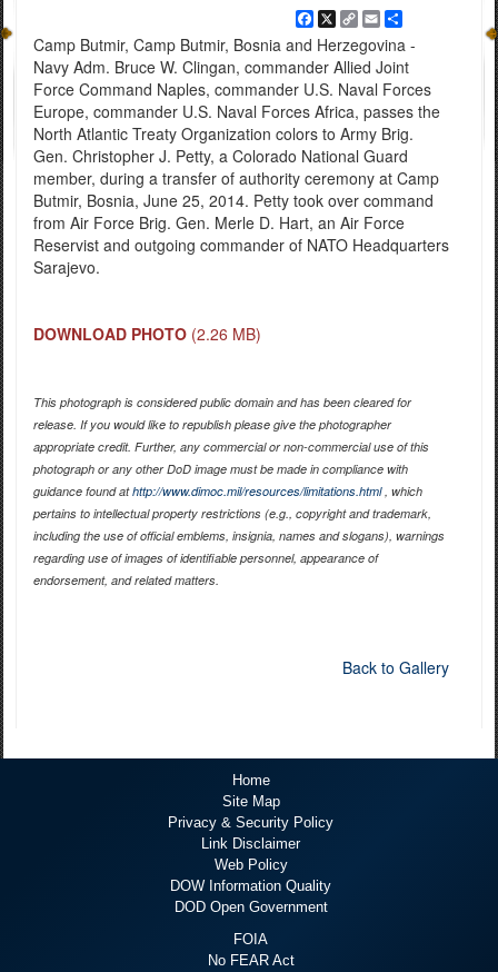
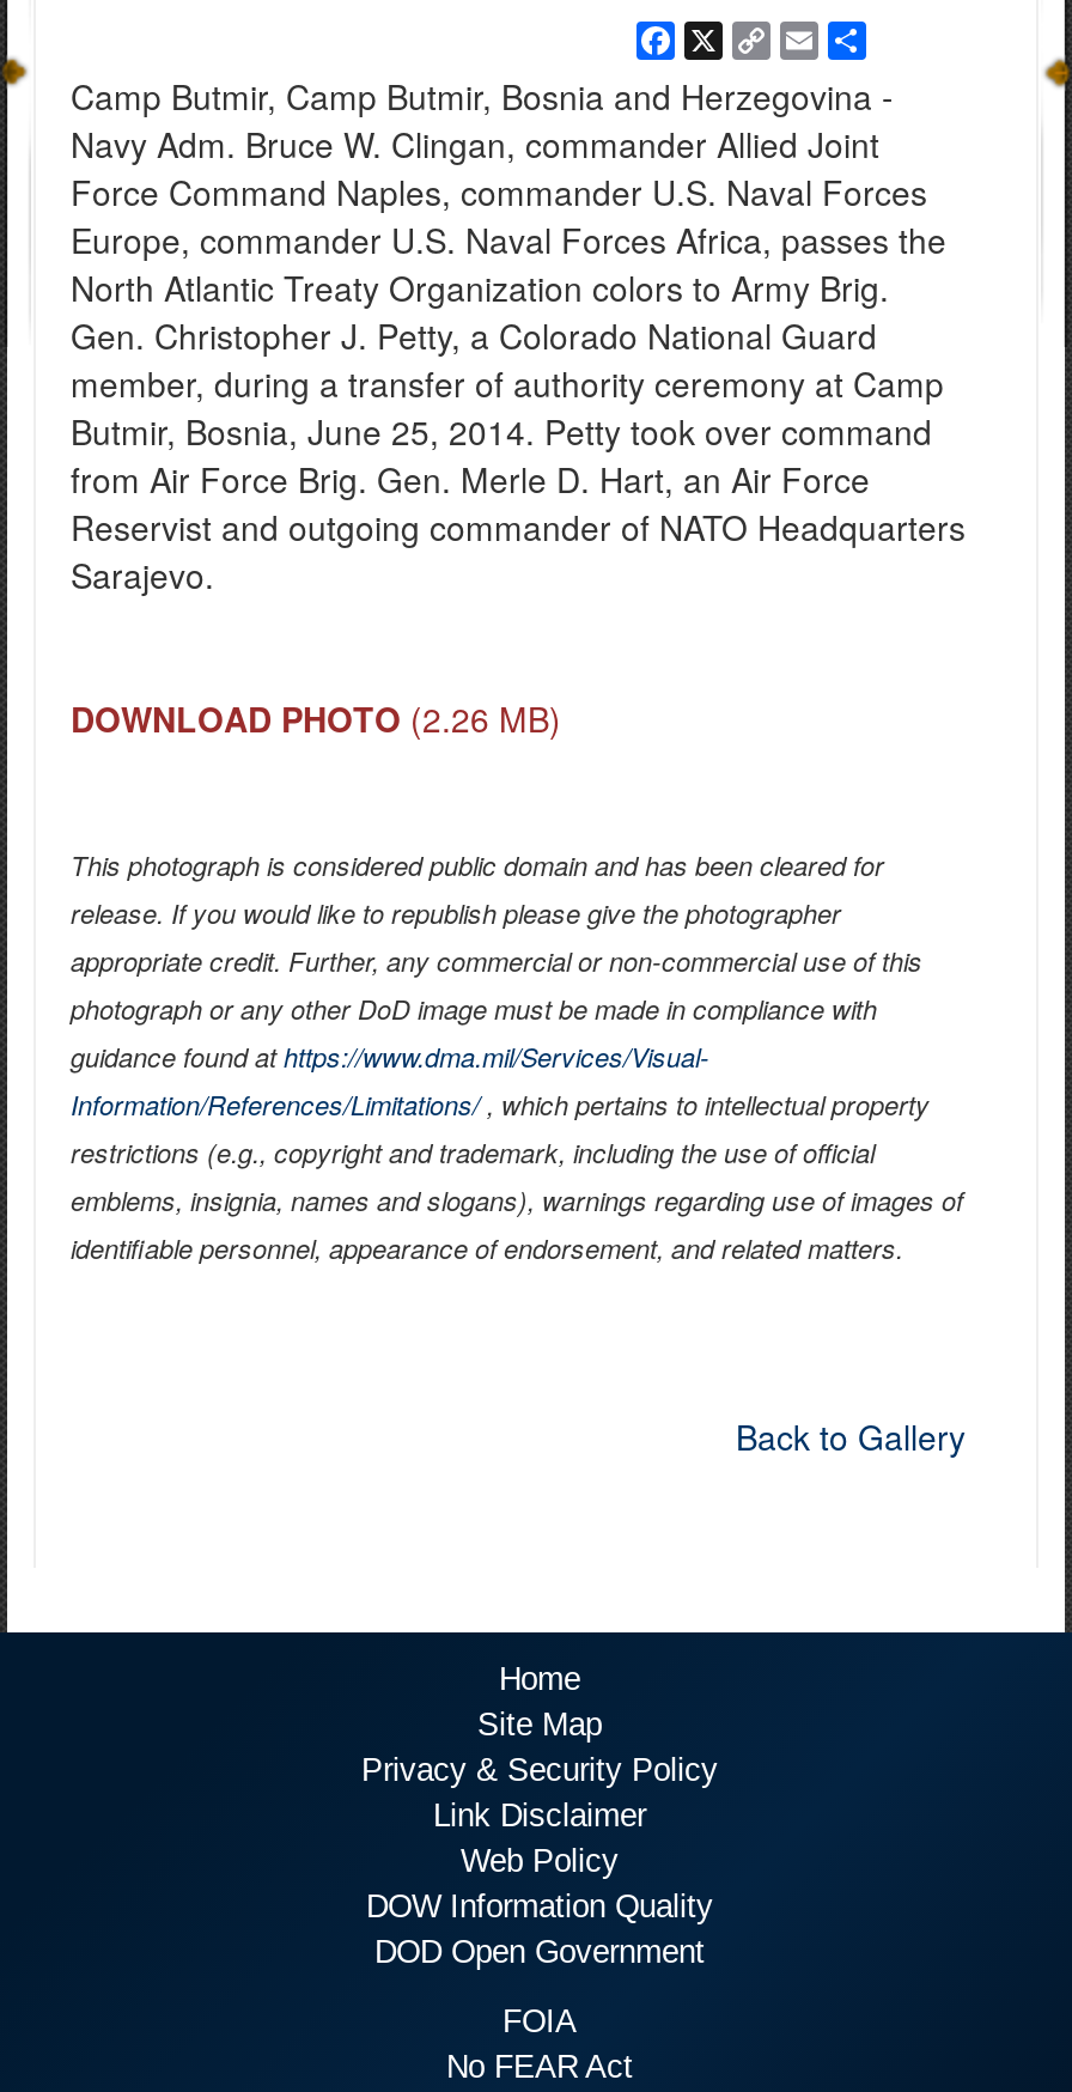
[33,482,444,588] guidance found at http://www.dimoc.mil/resources/limitations.html, which | pertains to intellectual property restrictions (e.g., copyright and trademark, | including the use of official emblems, insignia, names and slogans), warnings | regarding use of images of identifiable personnel, appearance of | endorsement, and related matters. -> [71,1038,963,1265] guidance found at https://www.dma.mil/Services/Visual- | Information/References/Limitations/, which pertains to intellectual property | restrictions (e.g., copyright and trademark, including the use of official | emblems, insignia, names and slogans), warnings regarding use of images of | identifiable personnel, appearance of endorsement, and related matters.

